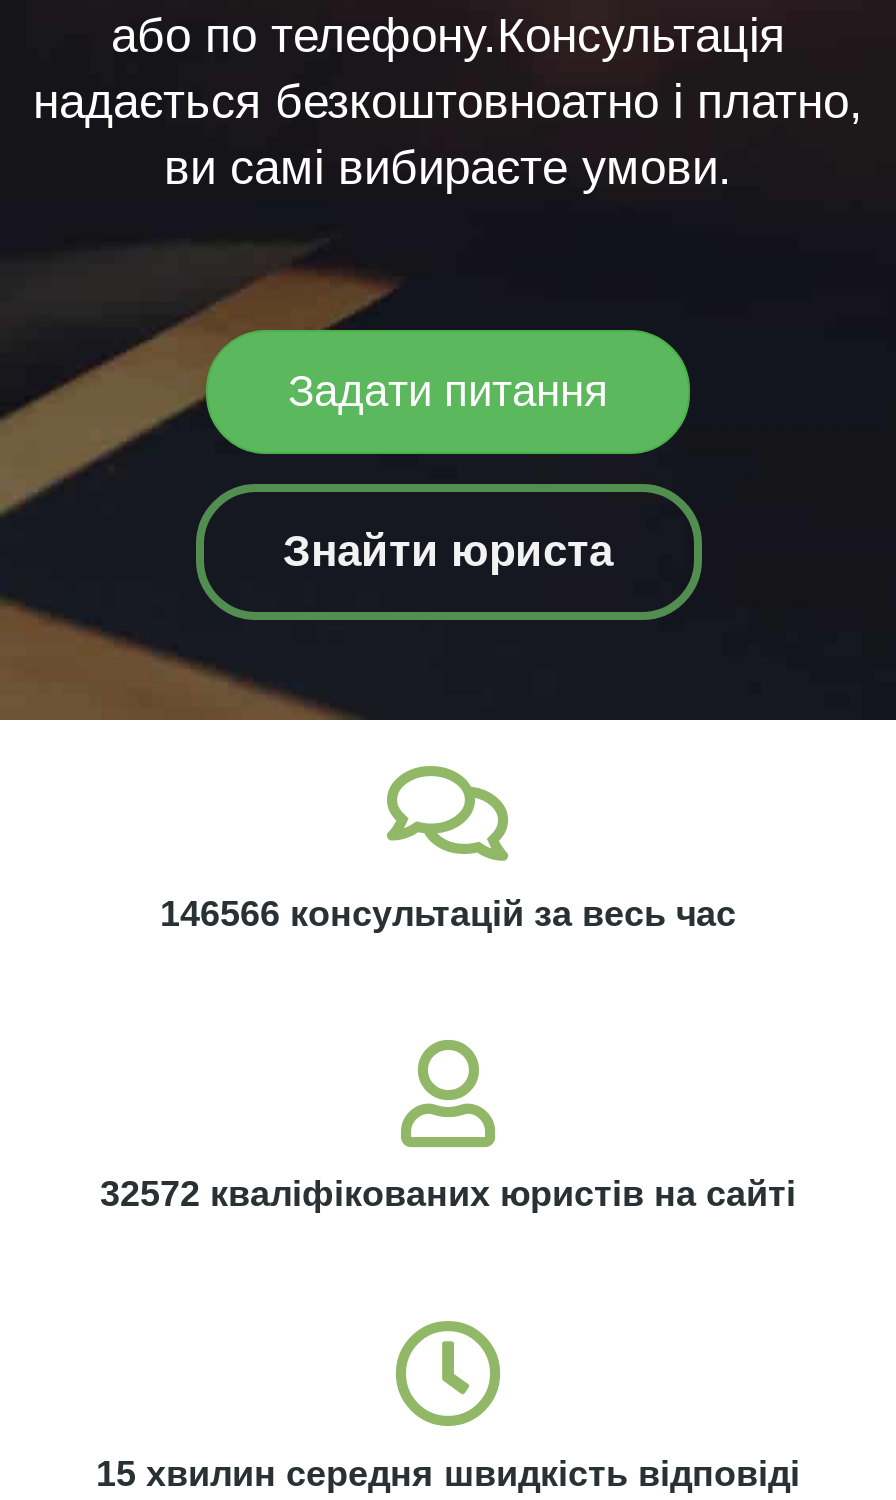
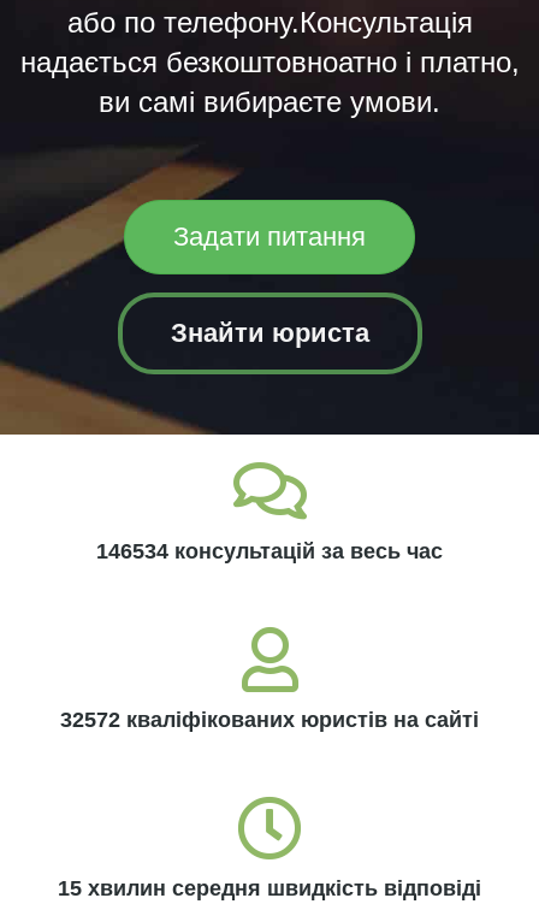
[160,894,736,934] 146566 консультацій за весь час -> [96,539,443,563] 146534 консультацій за весь час

